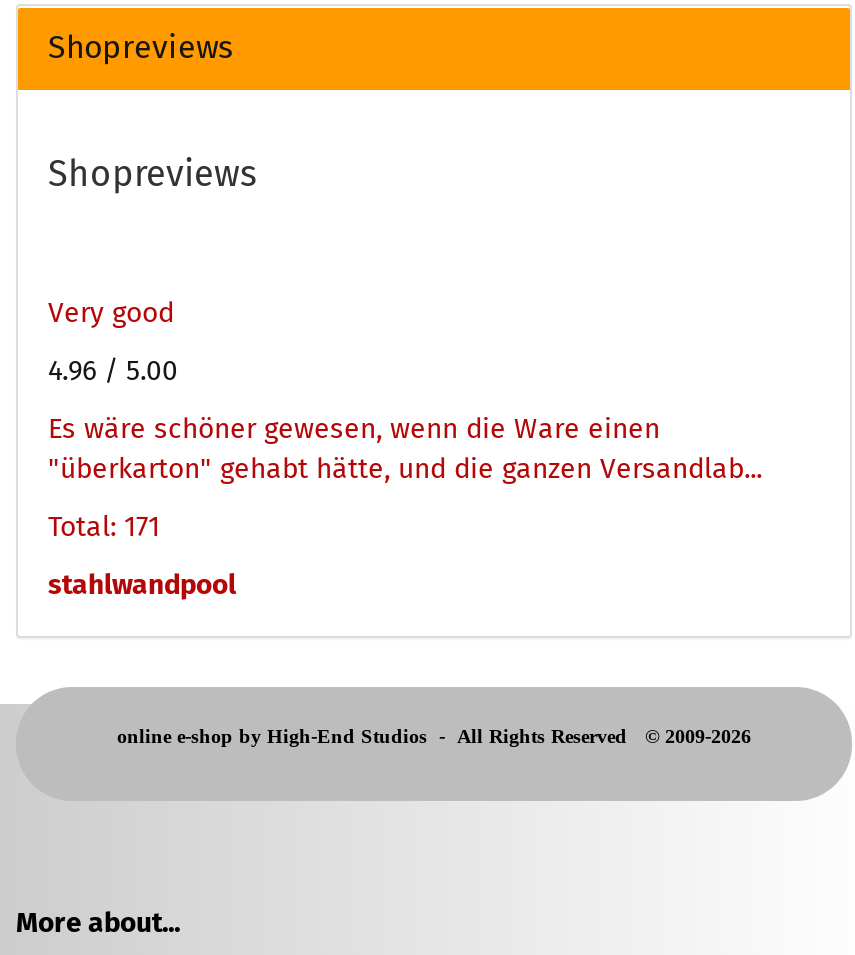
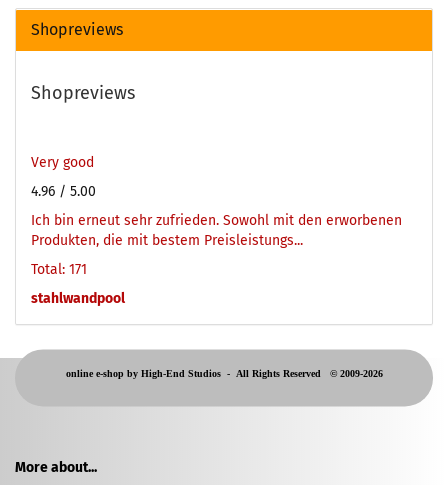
[48,412,762,486] Es wäre schöner gewesen, wenn die Ware einen | "überkarton" gehabt hätte, und die ganzen Versandlab... -> [31,212,402,249] Ich bin erneut sehr zufrieden. Sowohl mit den erworbenen | Produkten, die mit bestem Preisleistungs...

